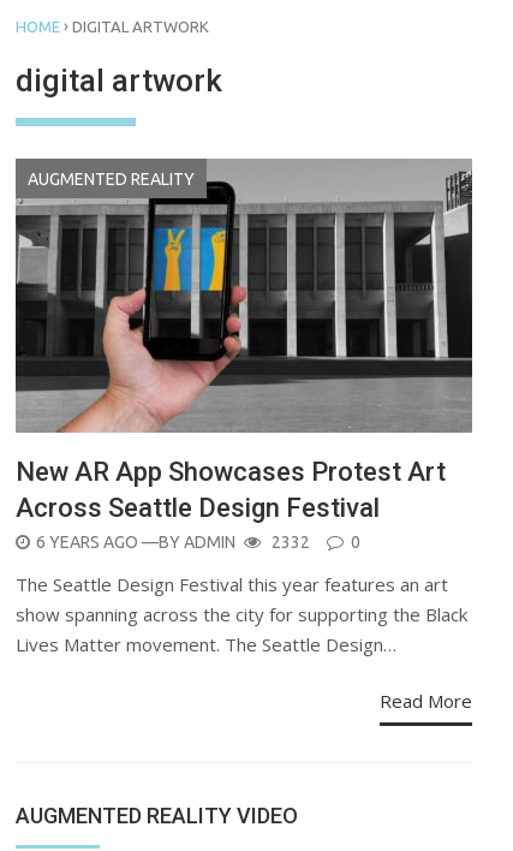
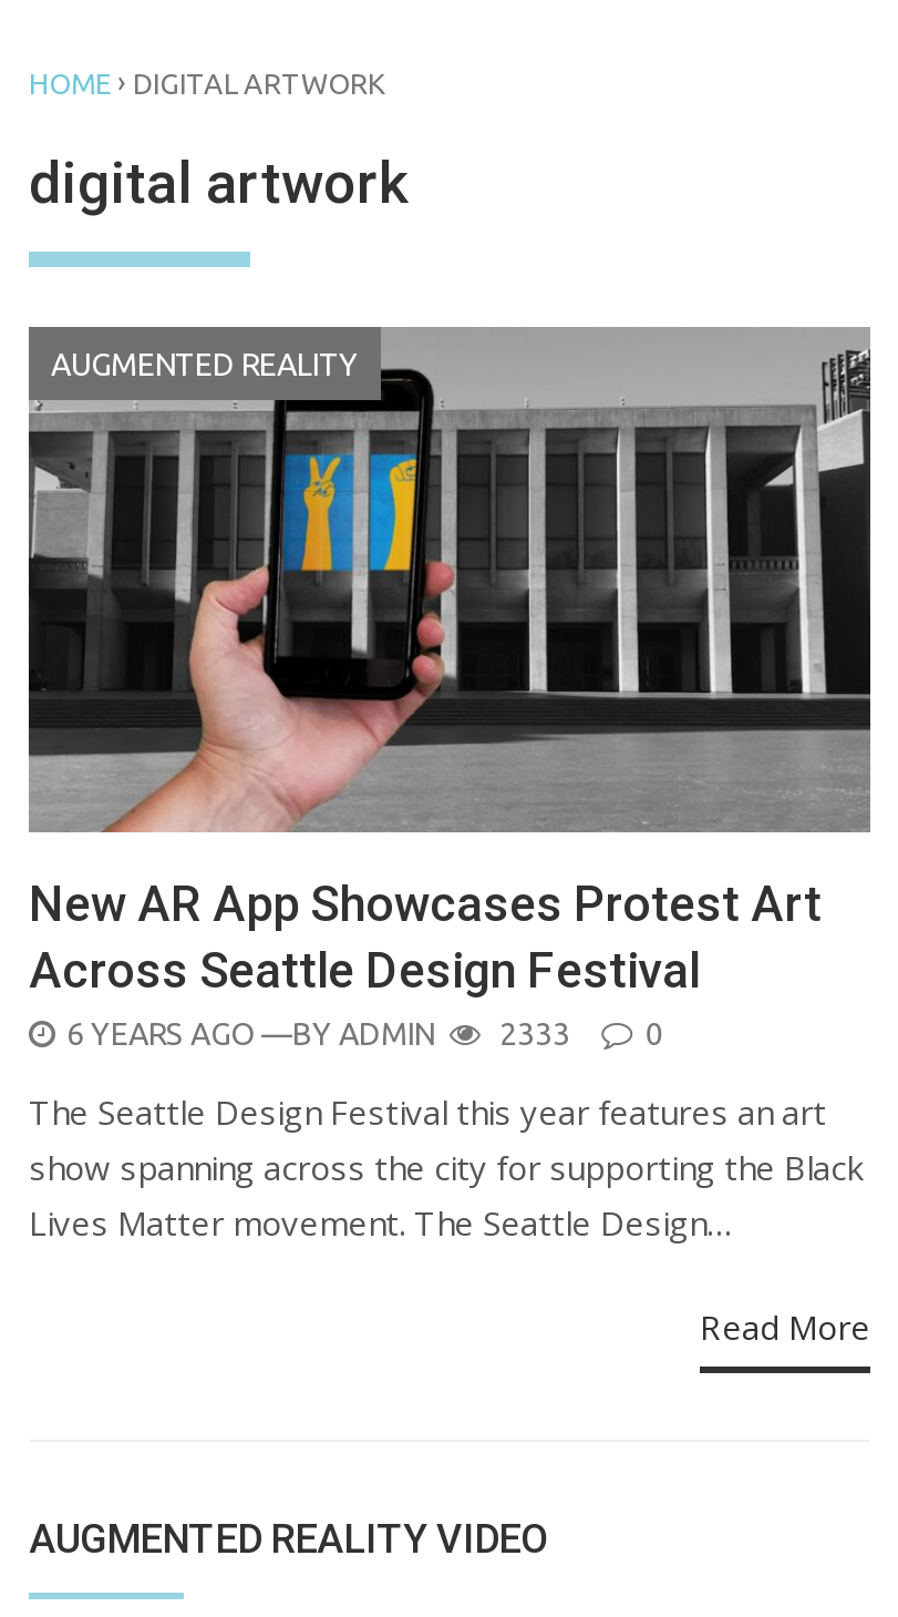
[267,533,309,552] 2332 -> [493,1017,570,1053] 2333

